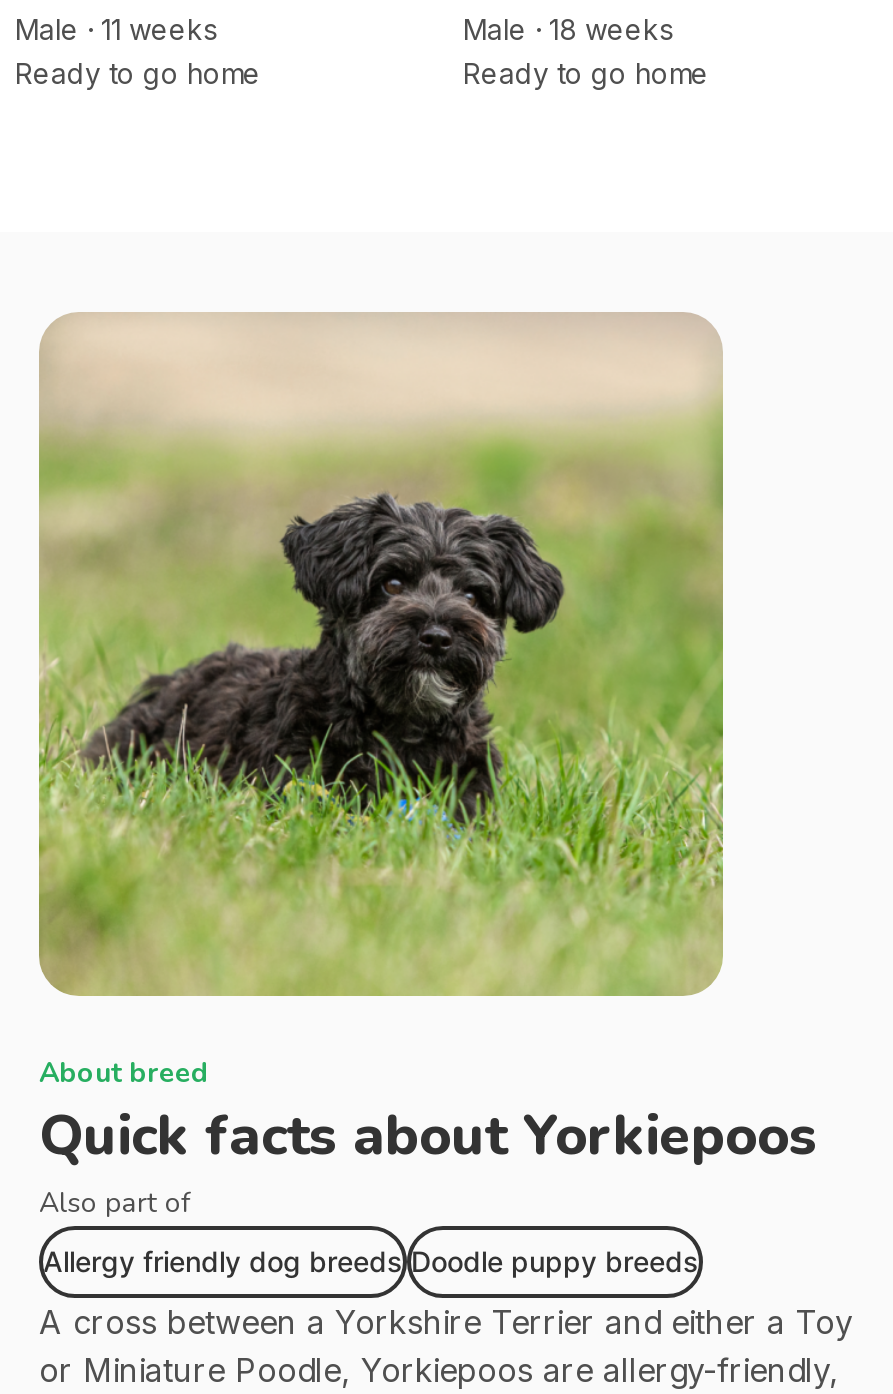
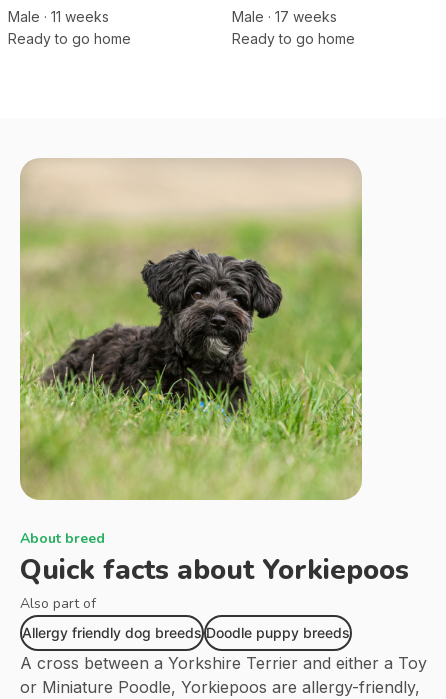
[463,12,673,46] Male · 18 weeks -> [232,8,337,25] Male · 17 weeks

